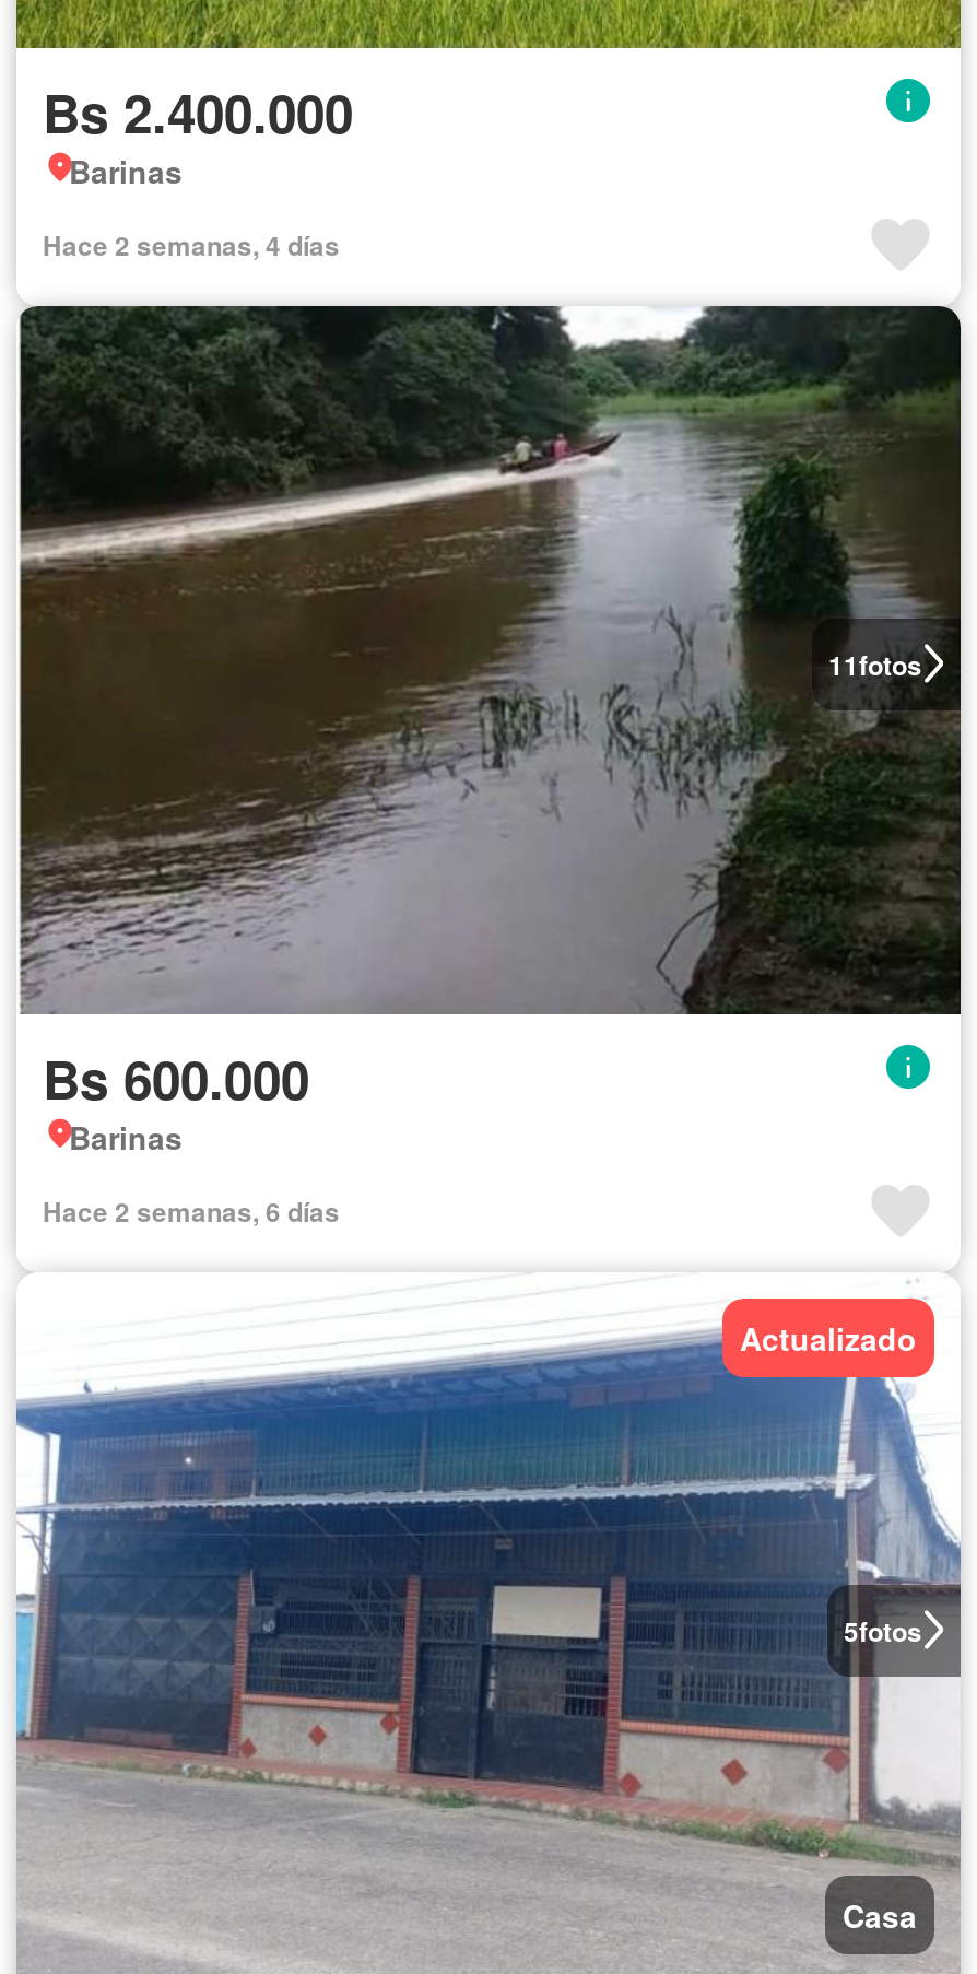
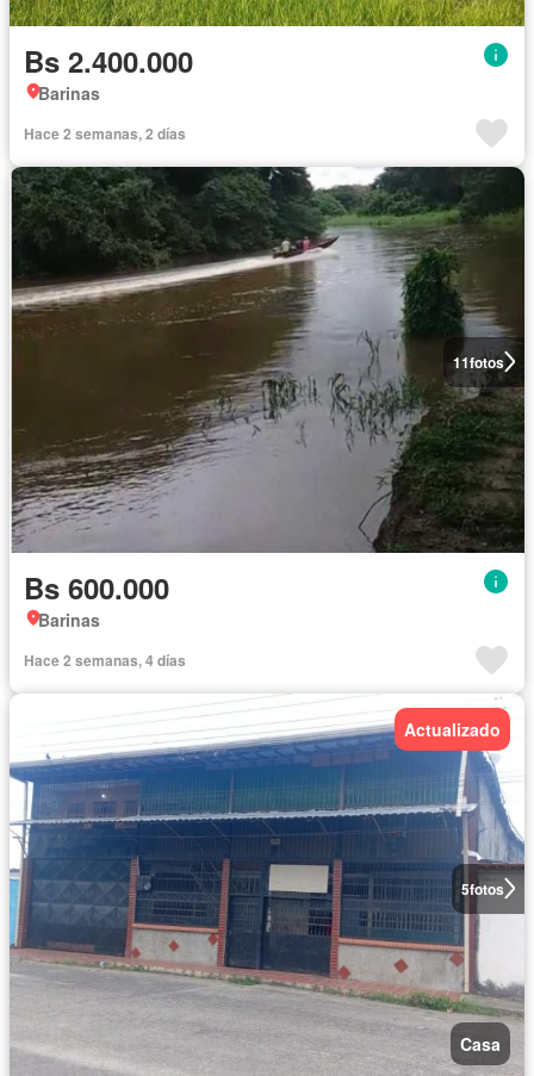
none -> [24,122,186,144] Hace 2 semanas, 2 días
moved [43,224,340,263] -> [24,649,186,670]: Hace 2 semanas, 4 días
[43,1190,340,1230] Hace 2 semanas, 6 días -> none

